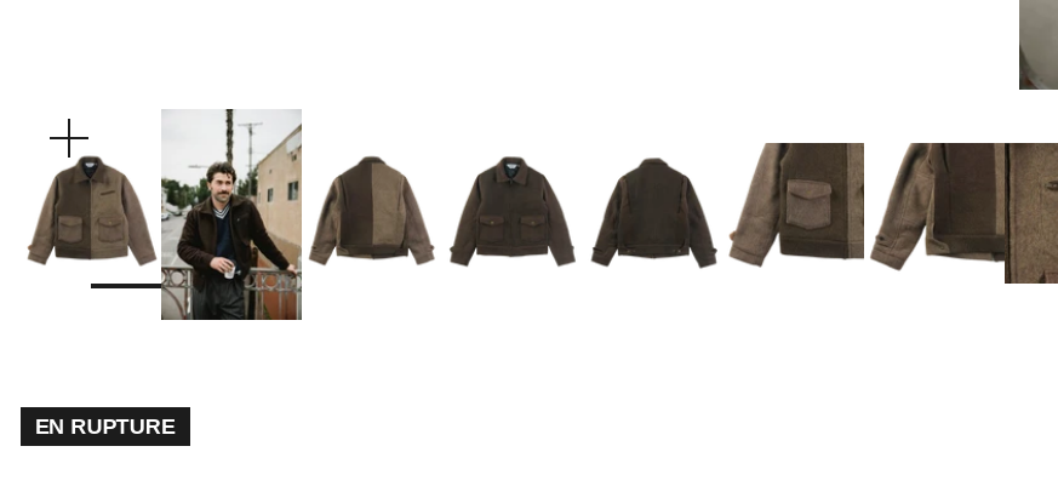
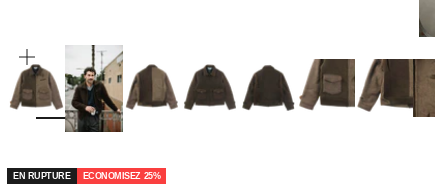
none -> [82,171,160,181] ECONOMISEZ 25%

